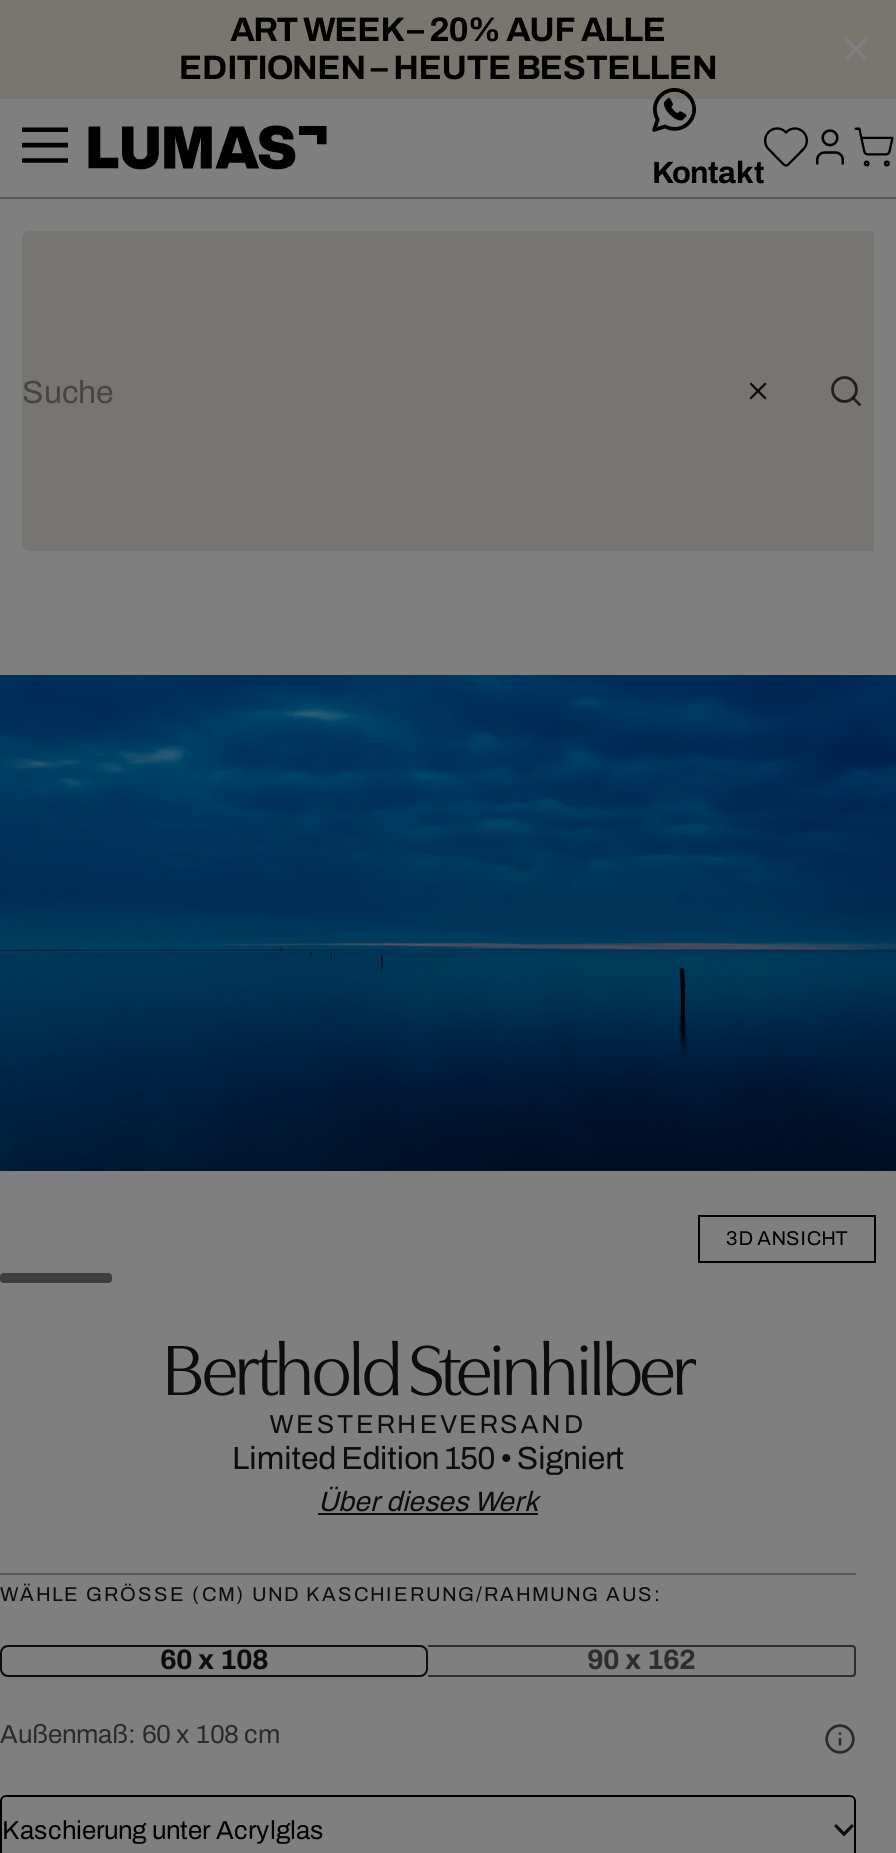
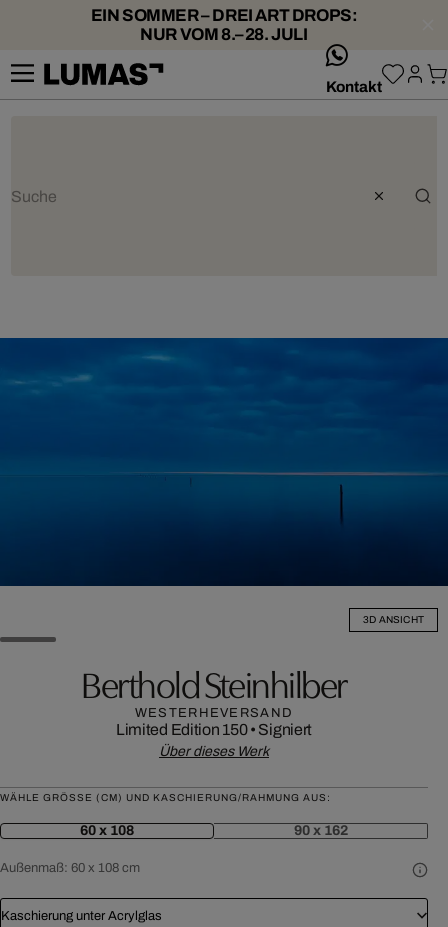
[179,11,717,87] ART WEEK – 20% AUF ALLE | EDITIONEN – HEUTE BESTELLEN -> [91,6,357,44] EIN SOMMER – DREI ART DROPS: | NUR VOM 8.–28. JULI

